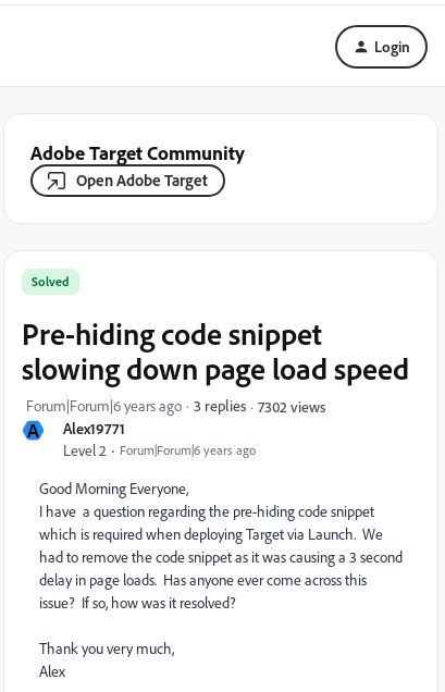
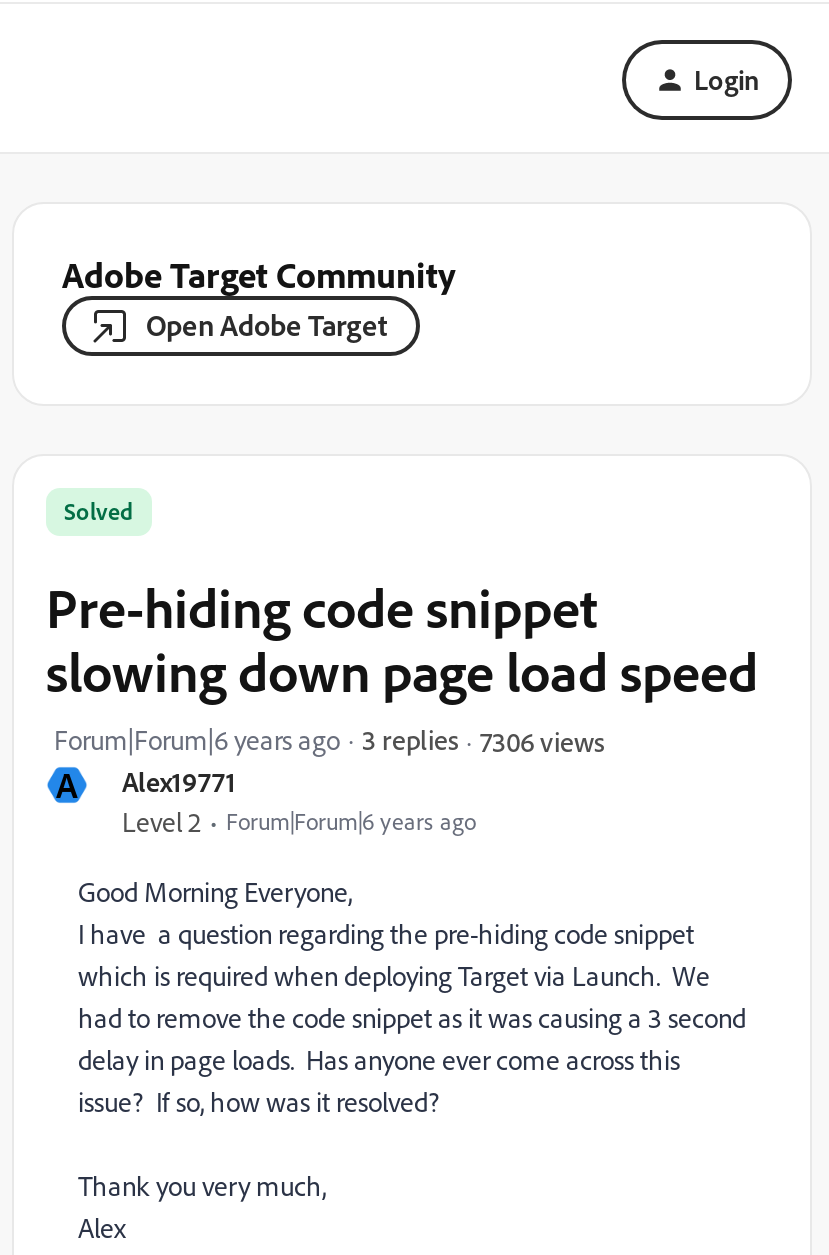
[258,397,325,415] 7302 views -> [480,723,604,757] 7306 views

